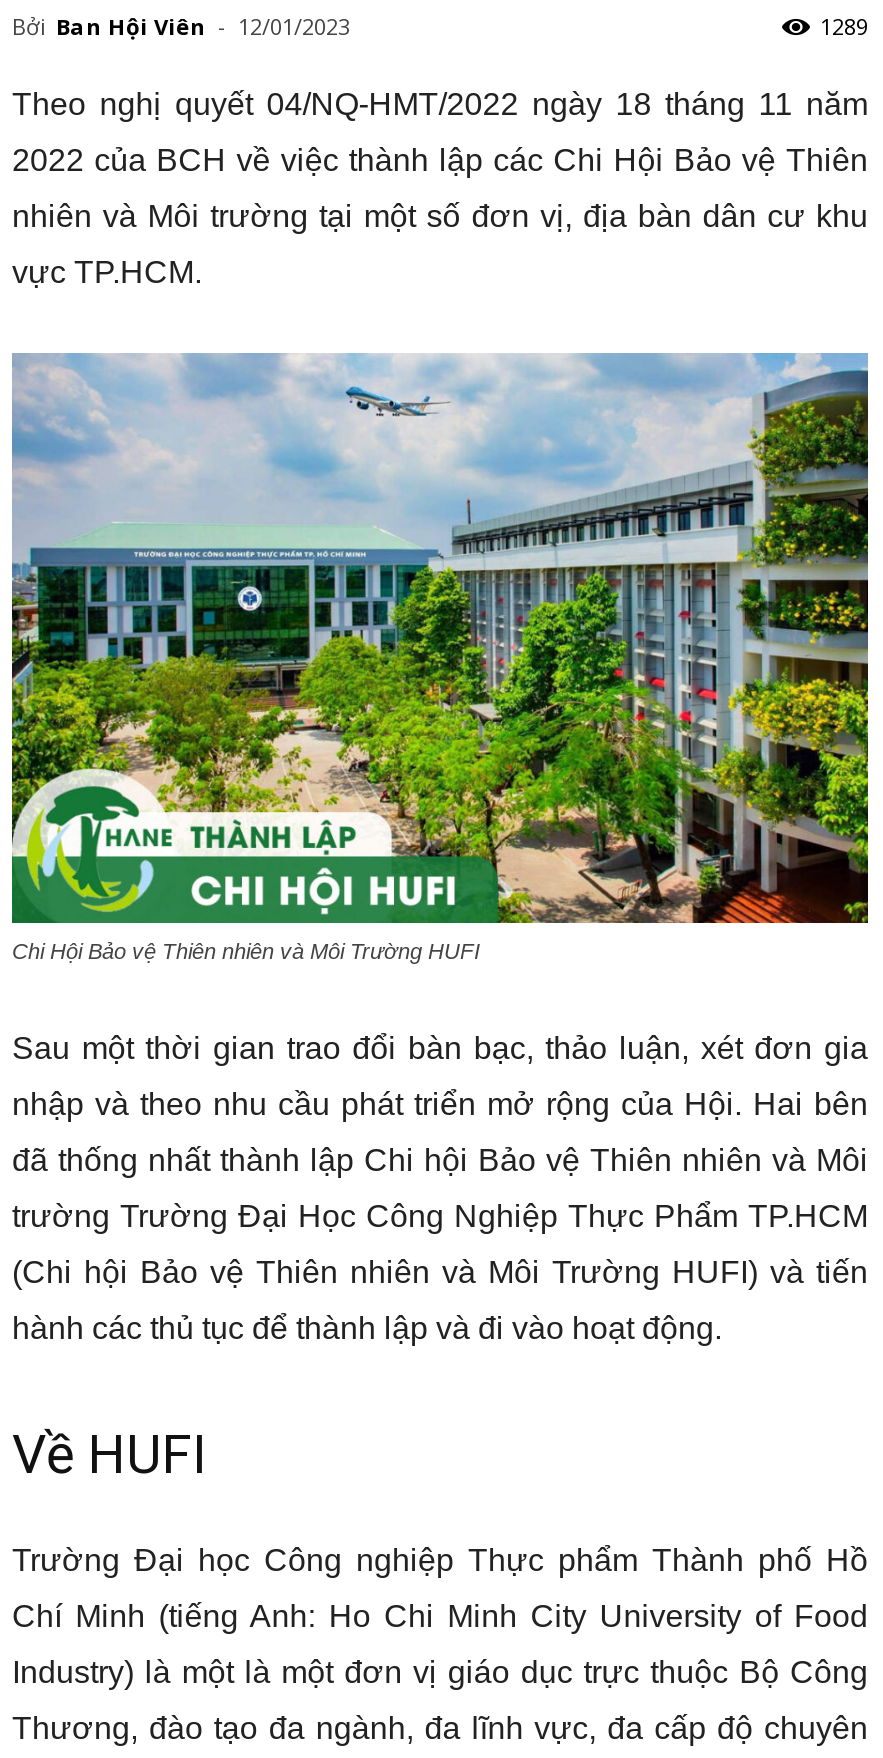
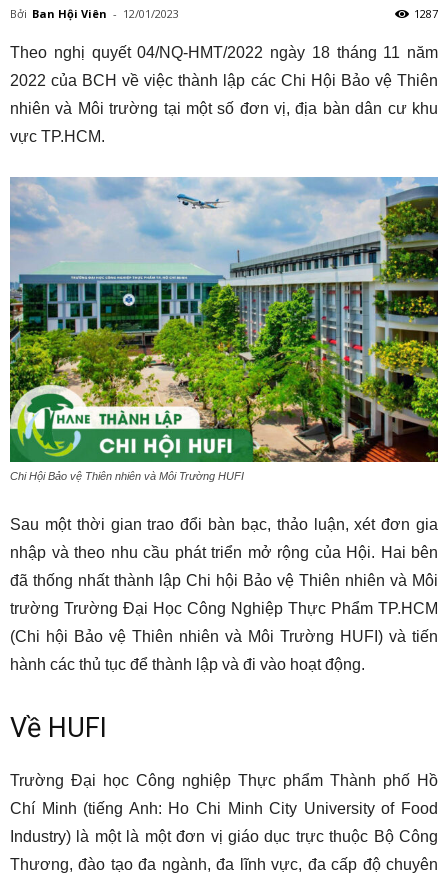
[820,11,868,41] 1289 -> [414,6,438,21] 1287

